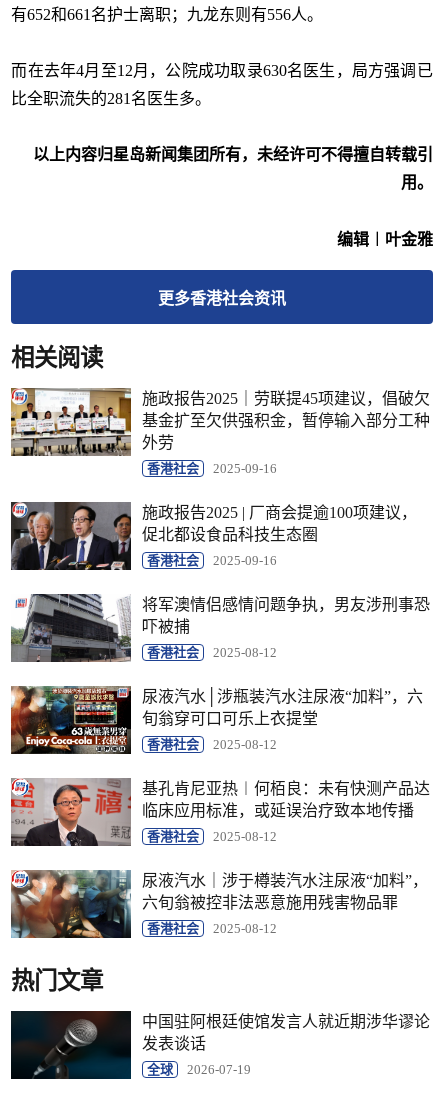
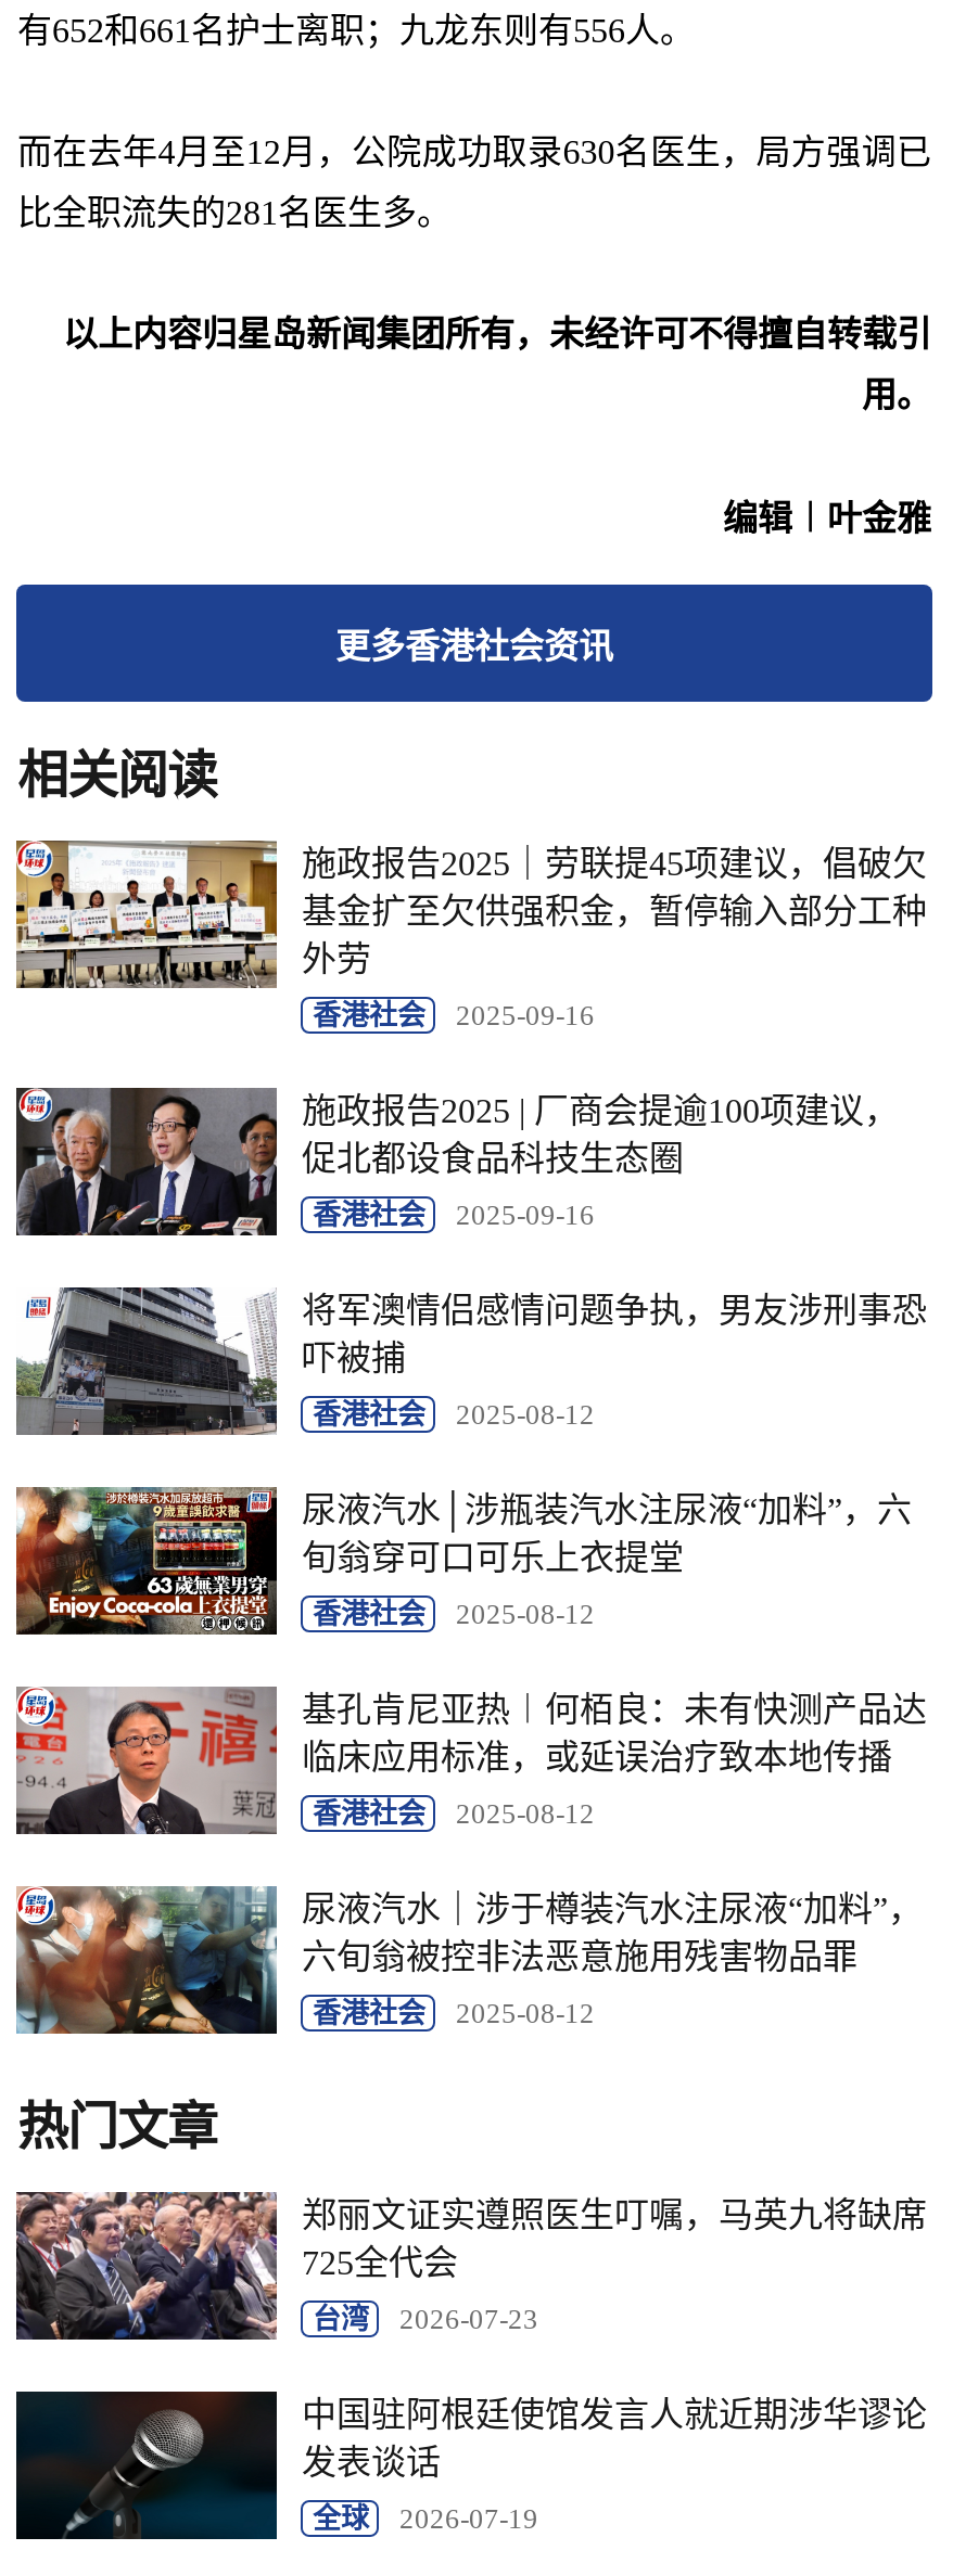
none -> [14,2190,927,2342] [image] | 郑丽文证实遵照医生叮嘱，马英九将缺席 | 725全代会 | 台湾 | 2026-07-23

